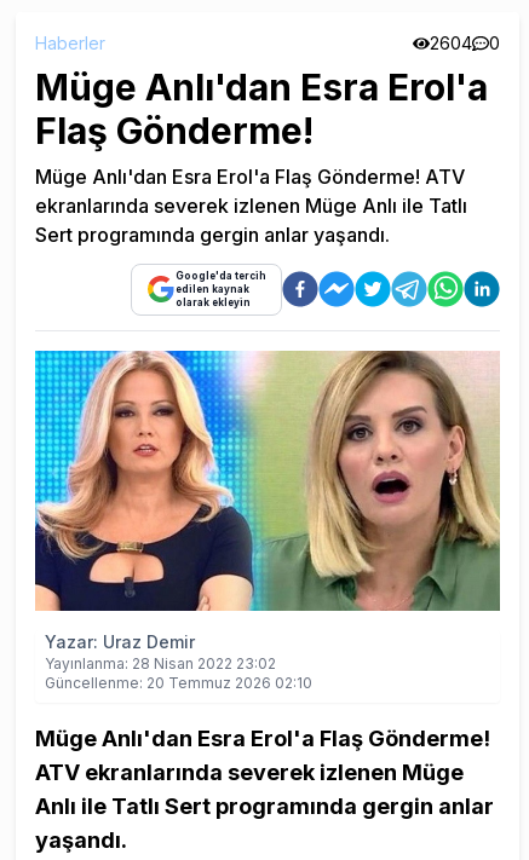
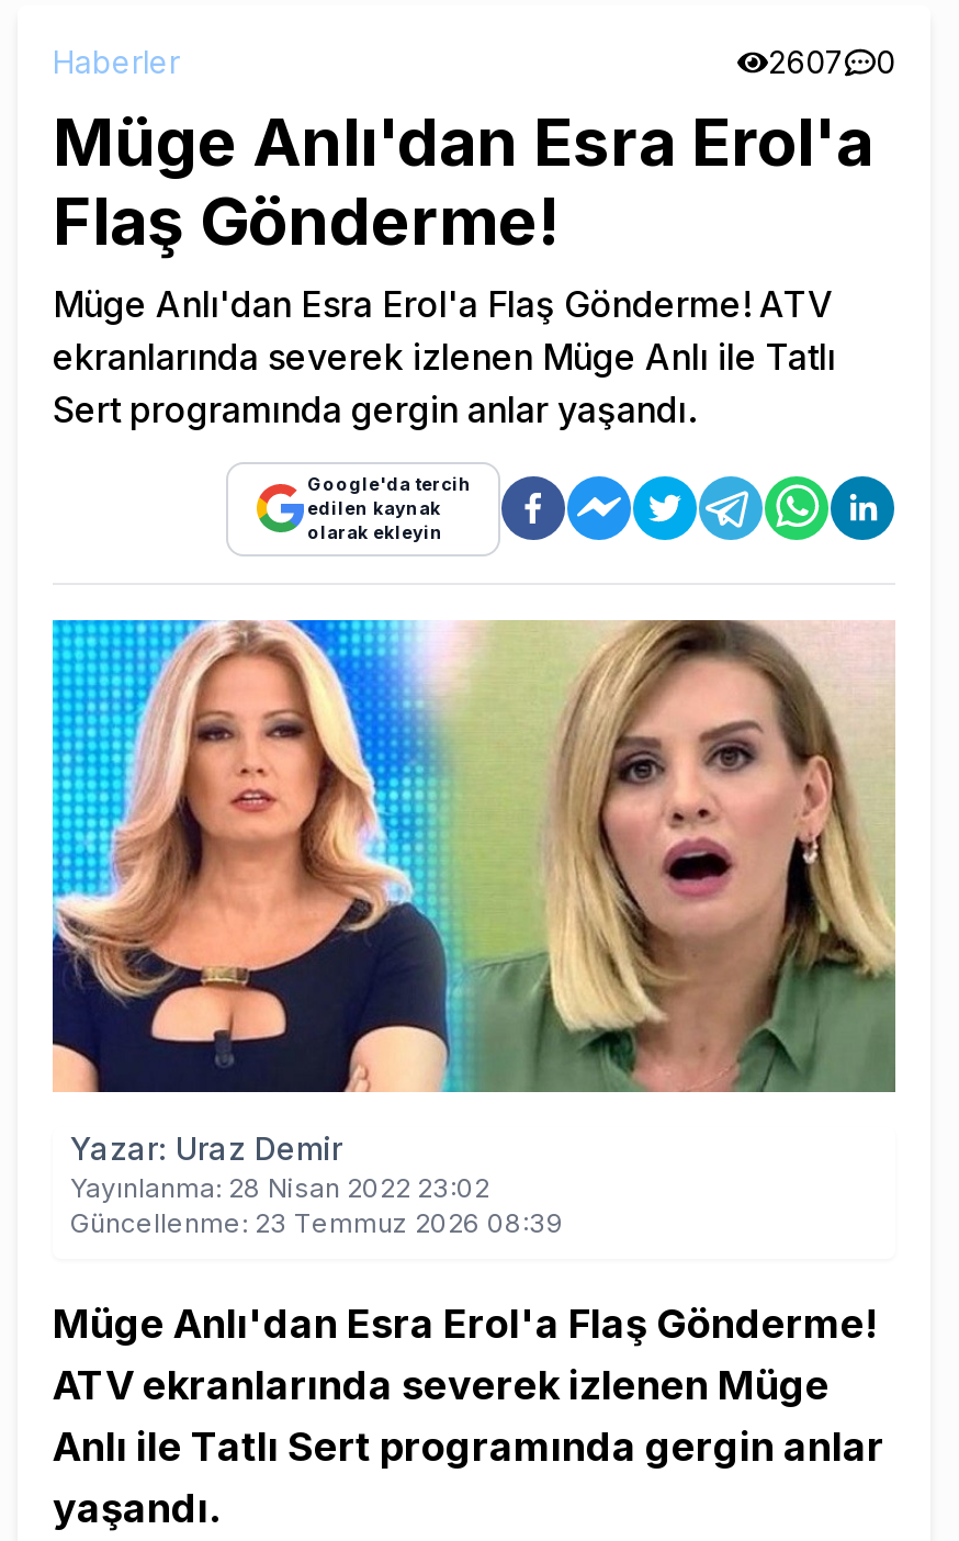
[430,32,500,53] 2604 0 -> [768,42,895,79] 2607 0
[45,674,312,692] Güncellenme: 20 Temmuz 2026 02:10 -> [70,1207,564,1240] Güncellenme: 23 Temmuz 2026 08:39

